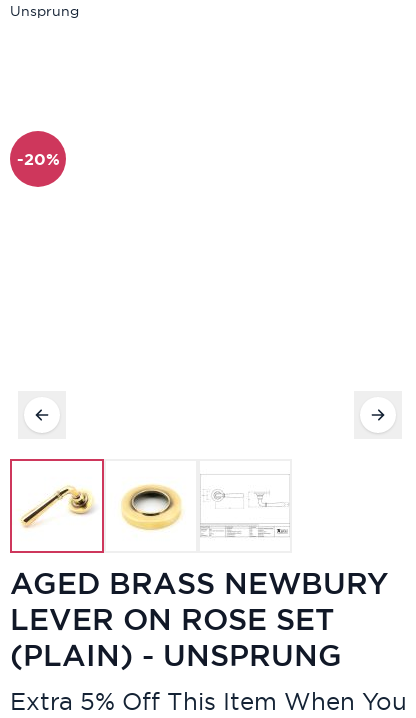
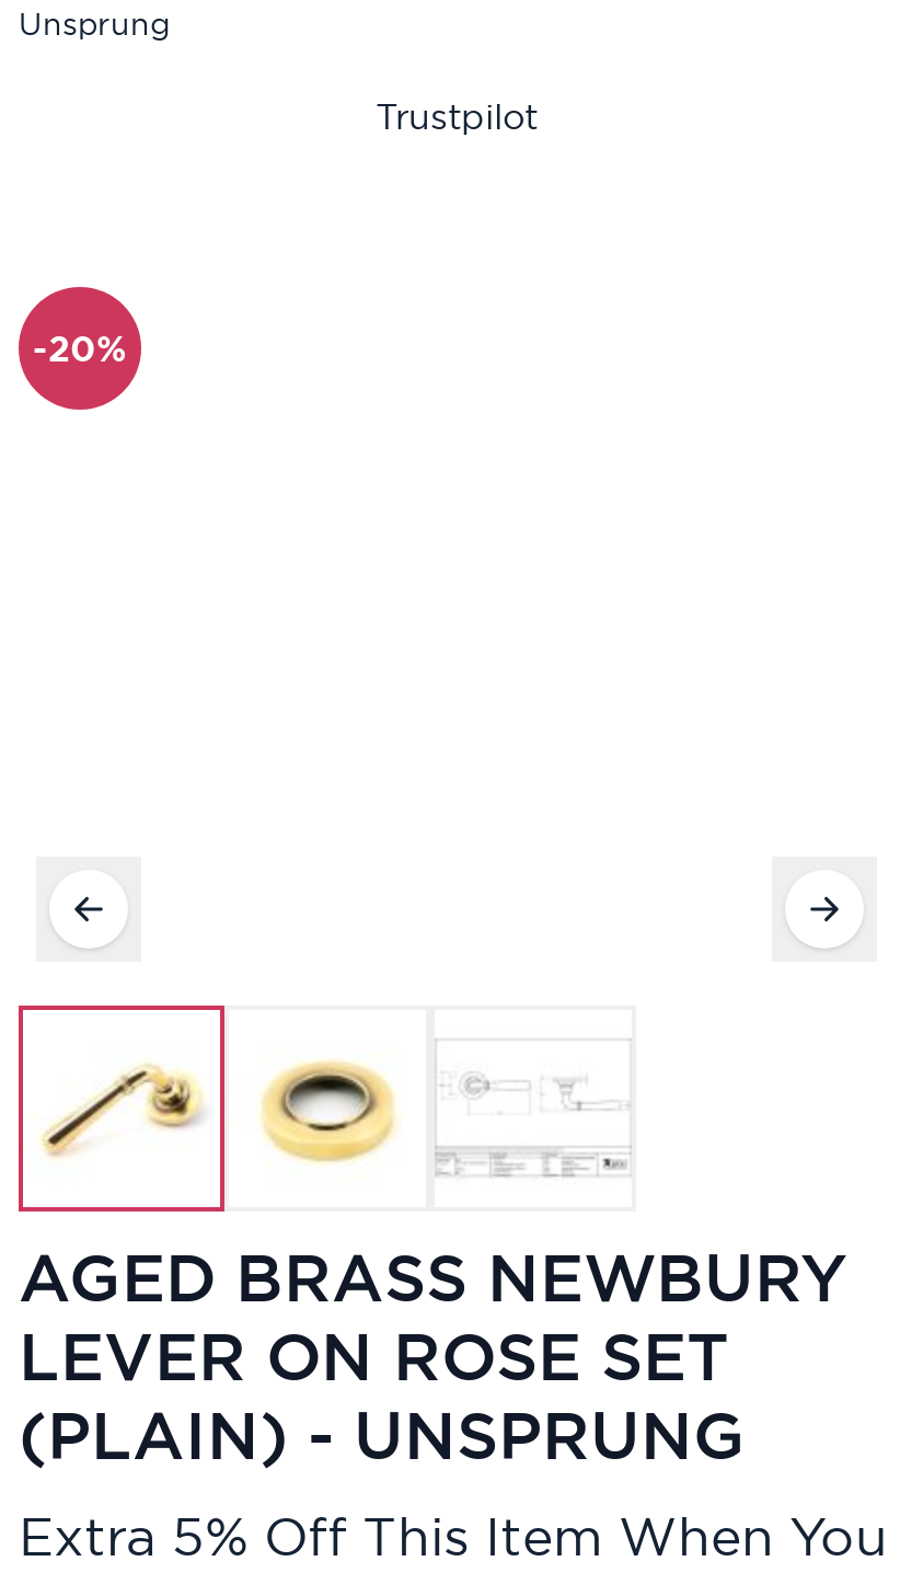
none -> [376,96,538,136] Trustpilot

